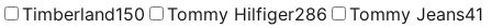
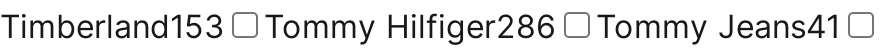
[22,3,483,25] Timberland150 Tommy Hilfiger286 Tommy Jeans41 -> [0,6,840,46] Timberland153 Tommy Hilfiger286 Tommy Jeans41

